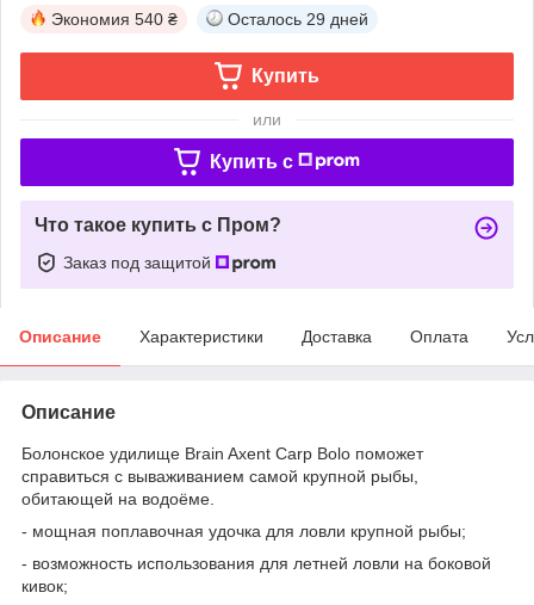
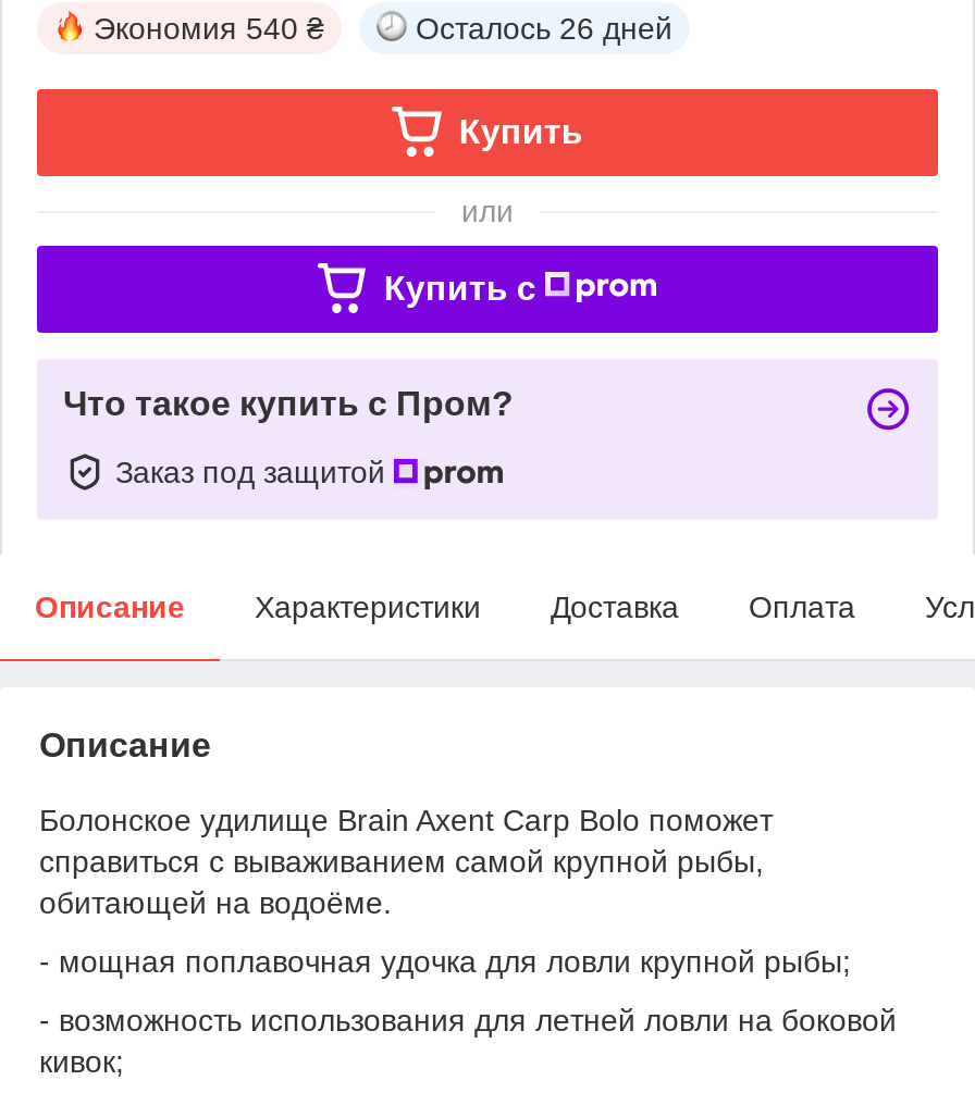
[228,9,368,28] Осталось 29 дней -> [416,10,672,45] Осталось 26 дней

